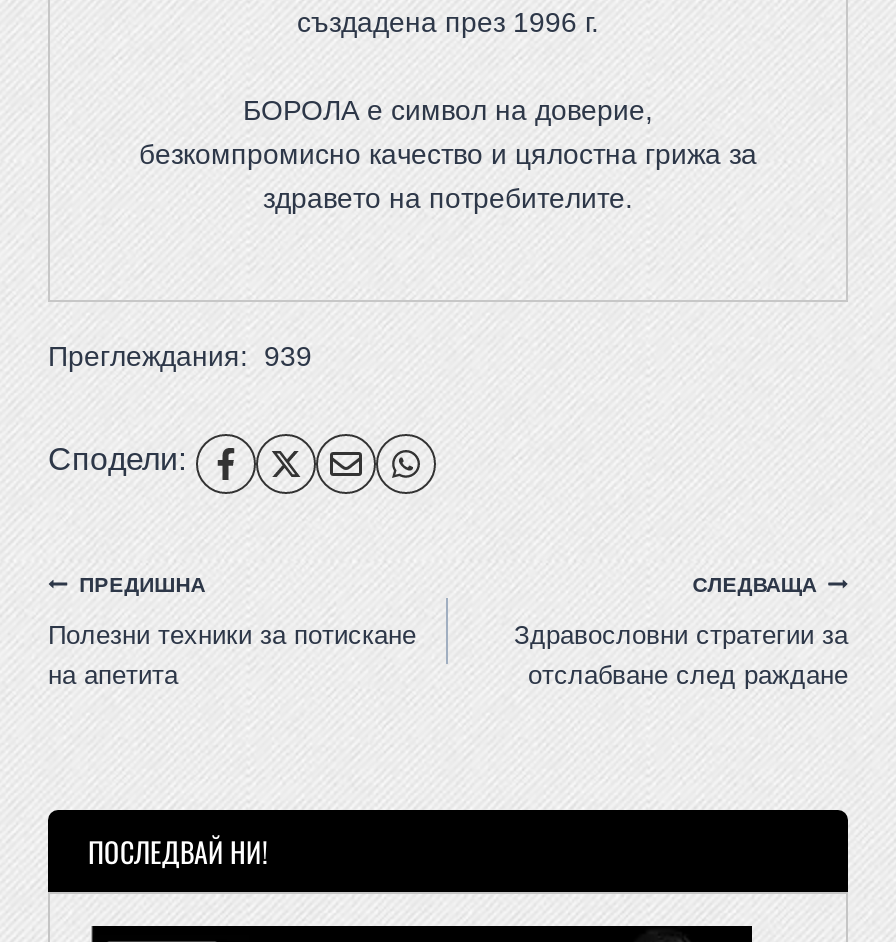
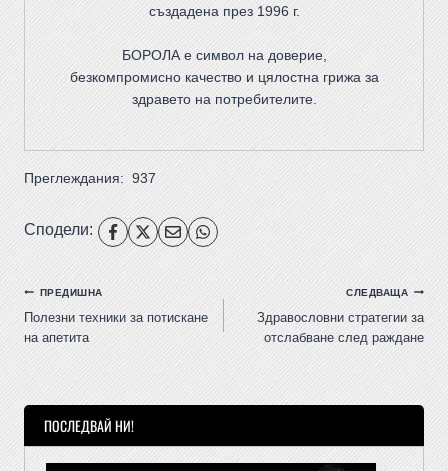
[48,341,312,373] Преглеждания: 939 -> [24,170,156,186] Преглеждания: 937

